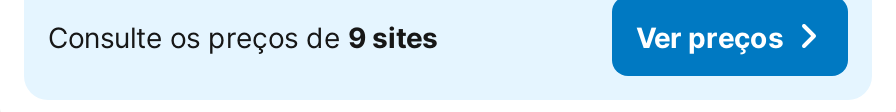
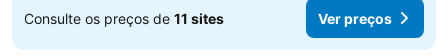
[48,19,438,53] Consulte os preços de 9 sites -> [24,9,224,26] Consulte os preços de 11 sites

